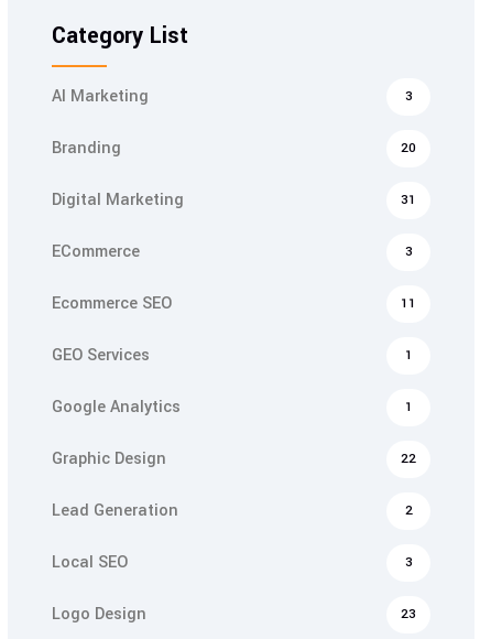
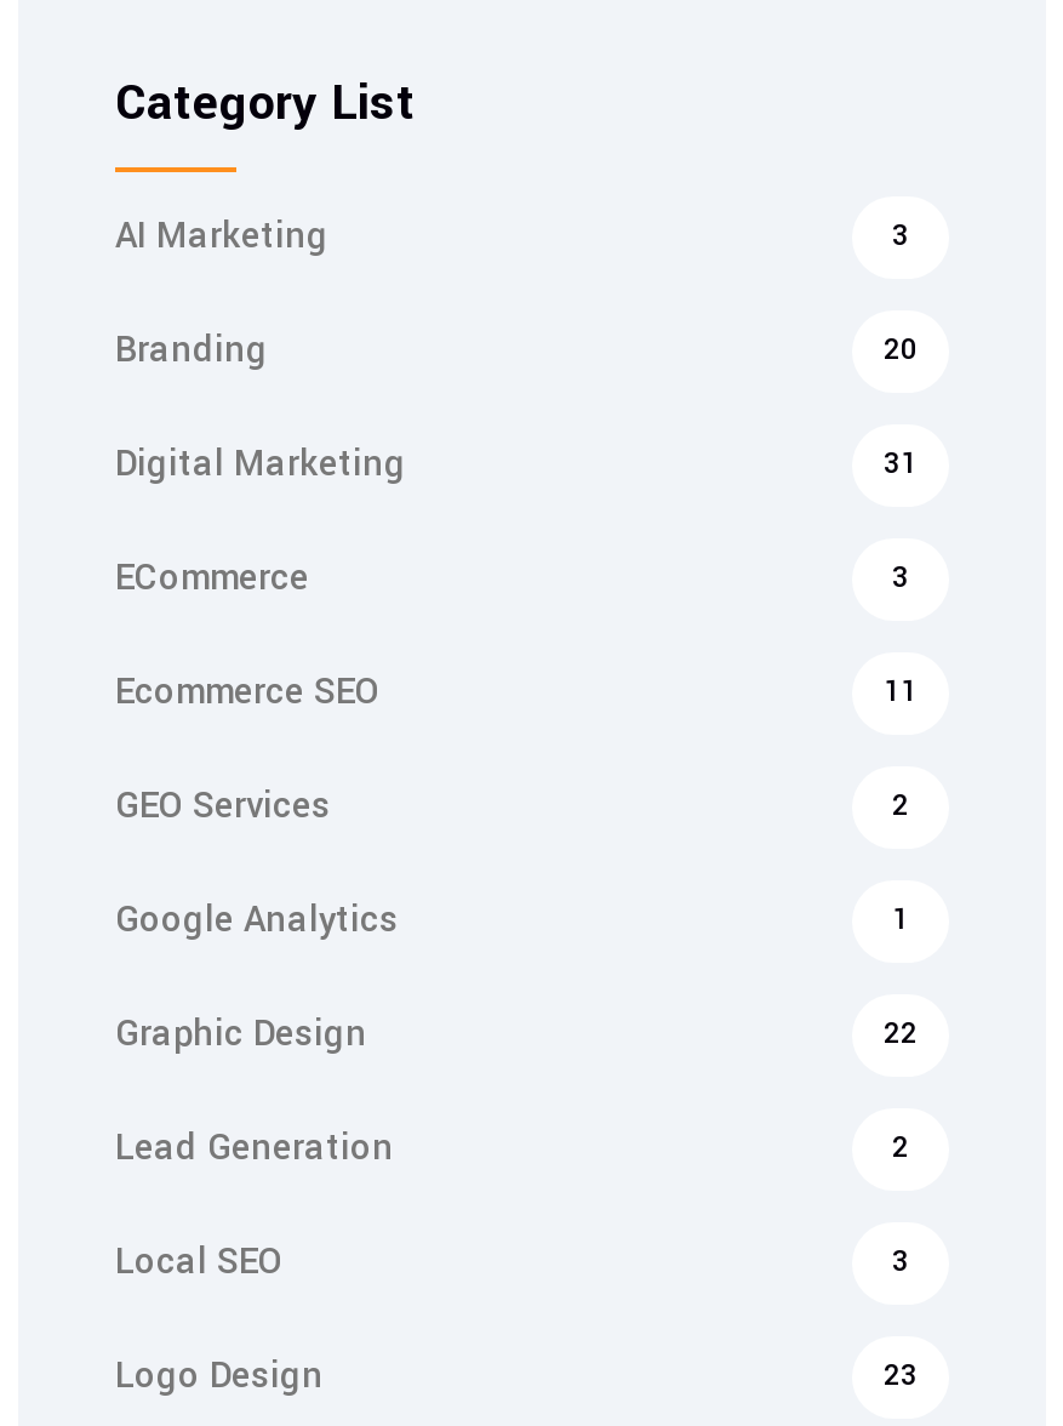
[405,346,412,365] 1 -> [892,787,909,828] 2

